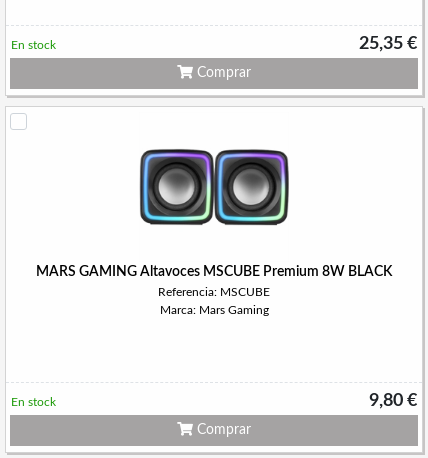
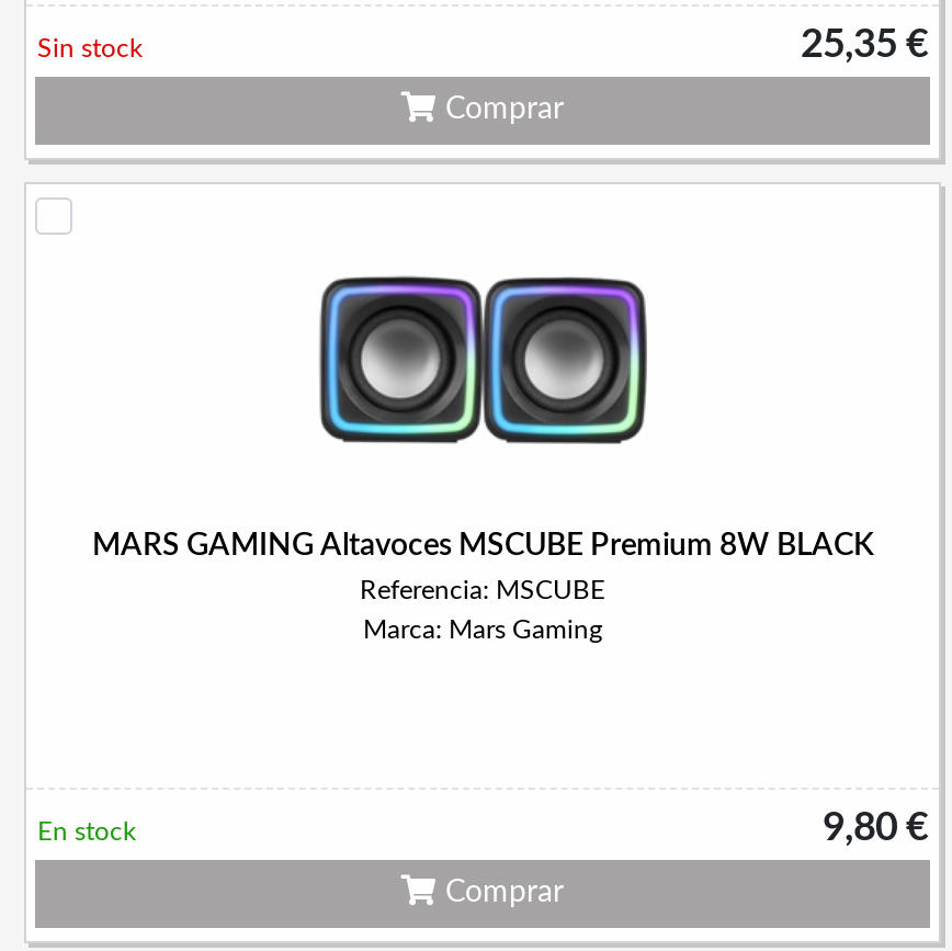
[11,39,56,51] En stock -> [37,35,143,61] Sin stock

